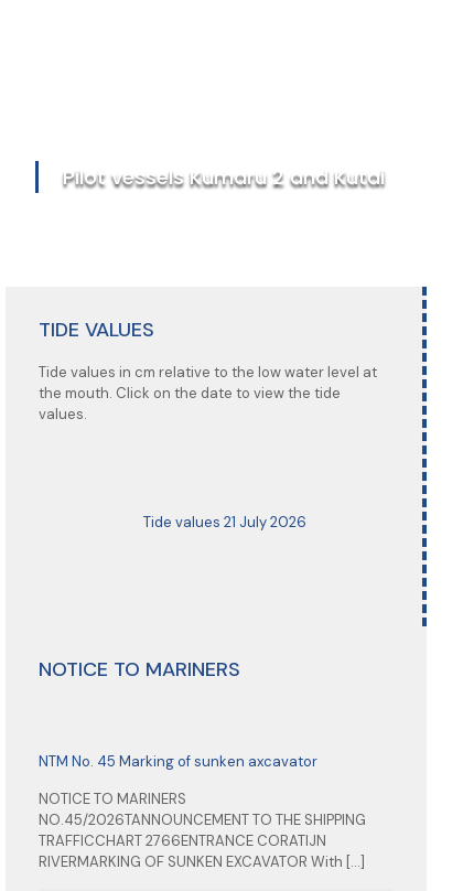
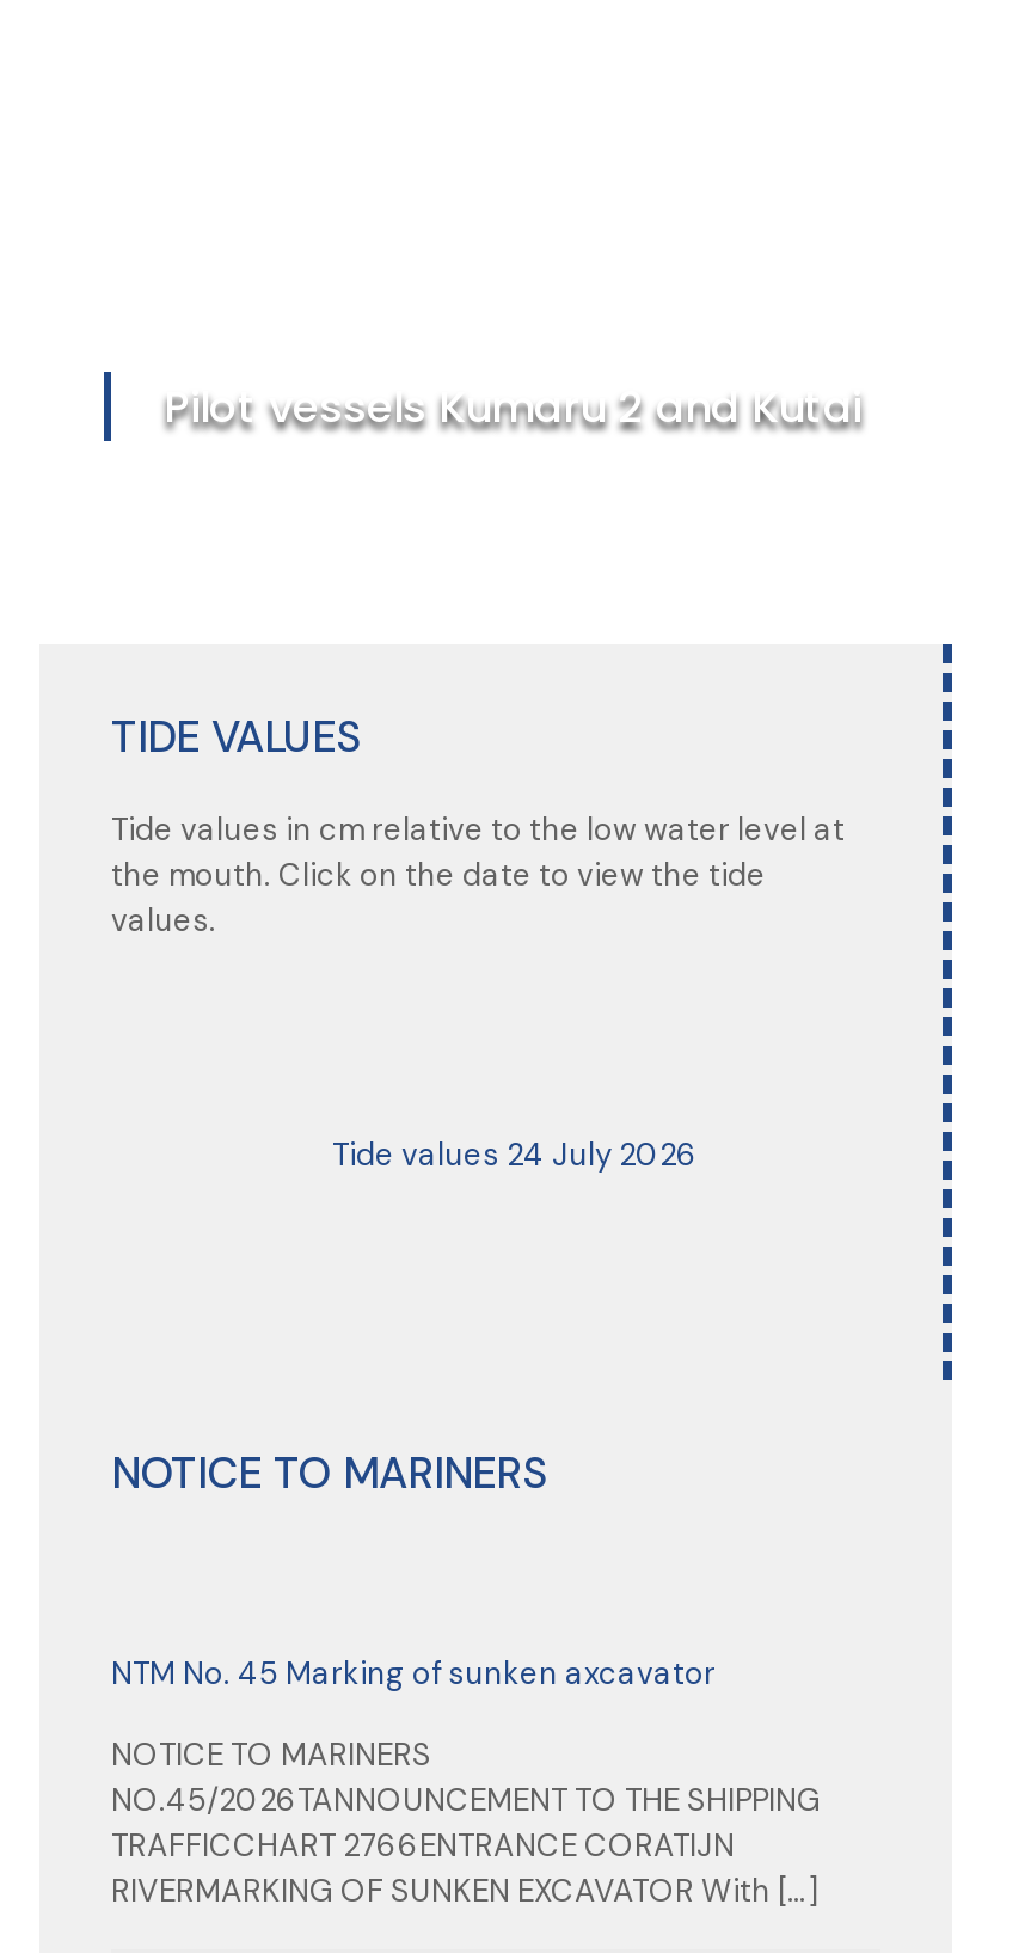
[143,513,306,532] Tide values 21 July 2026 -> [332,1134,698,1175] Tide values 24 July 2026

